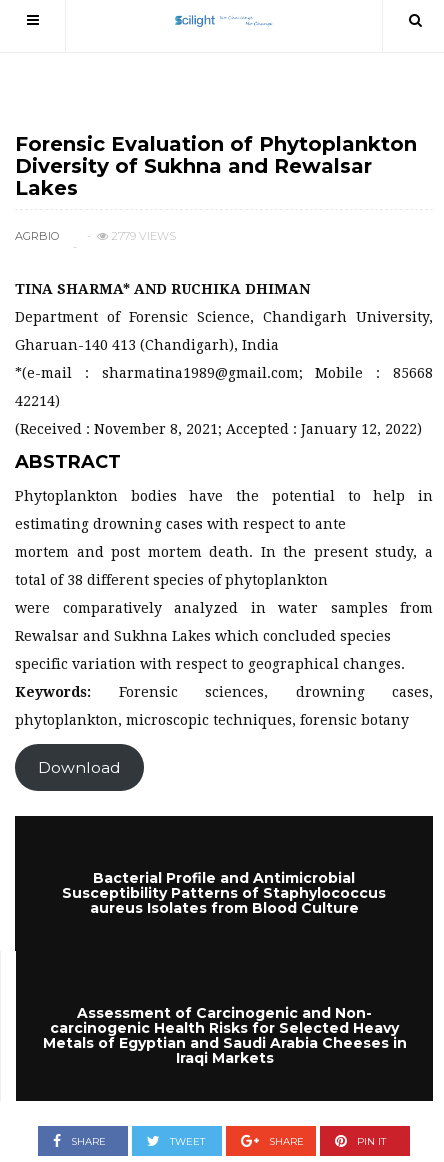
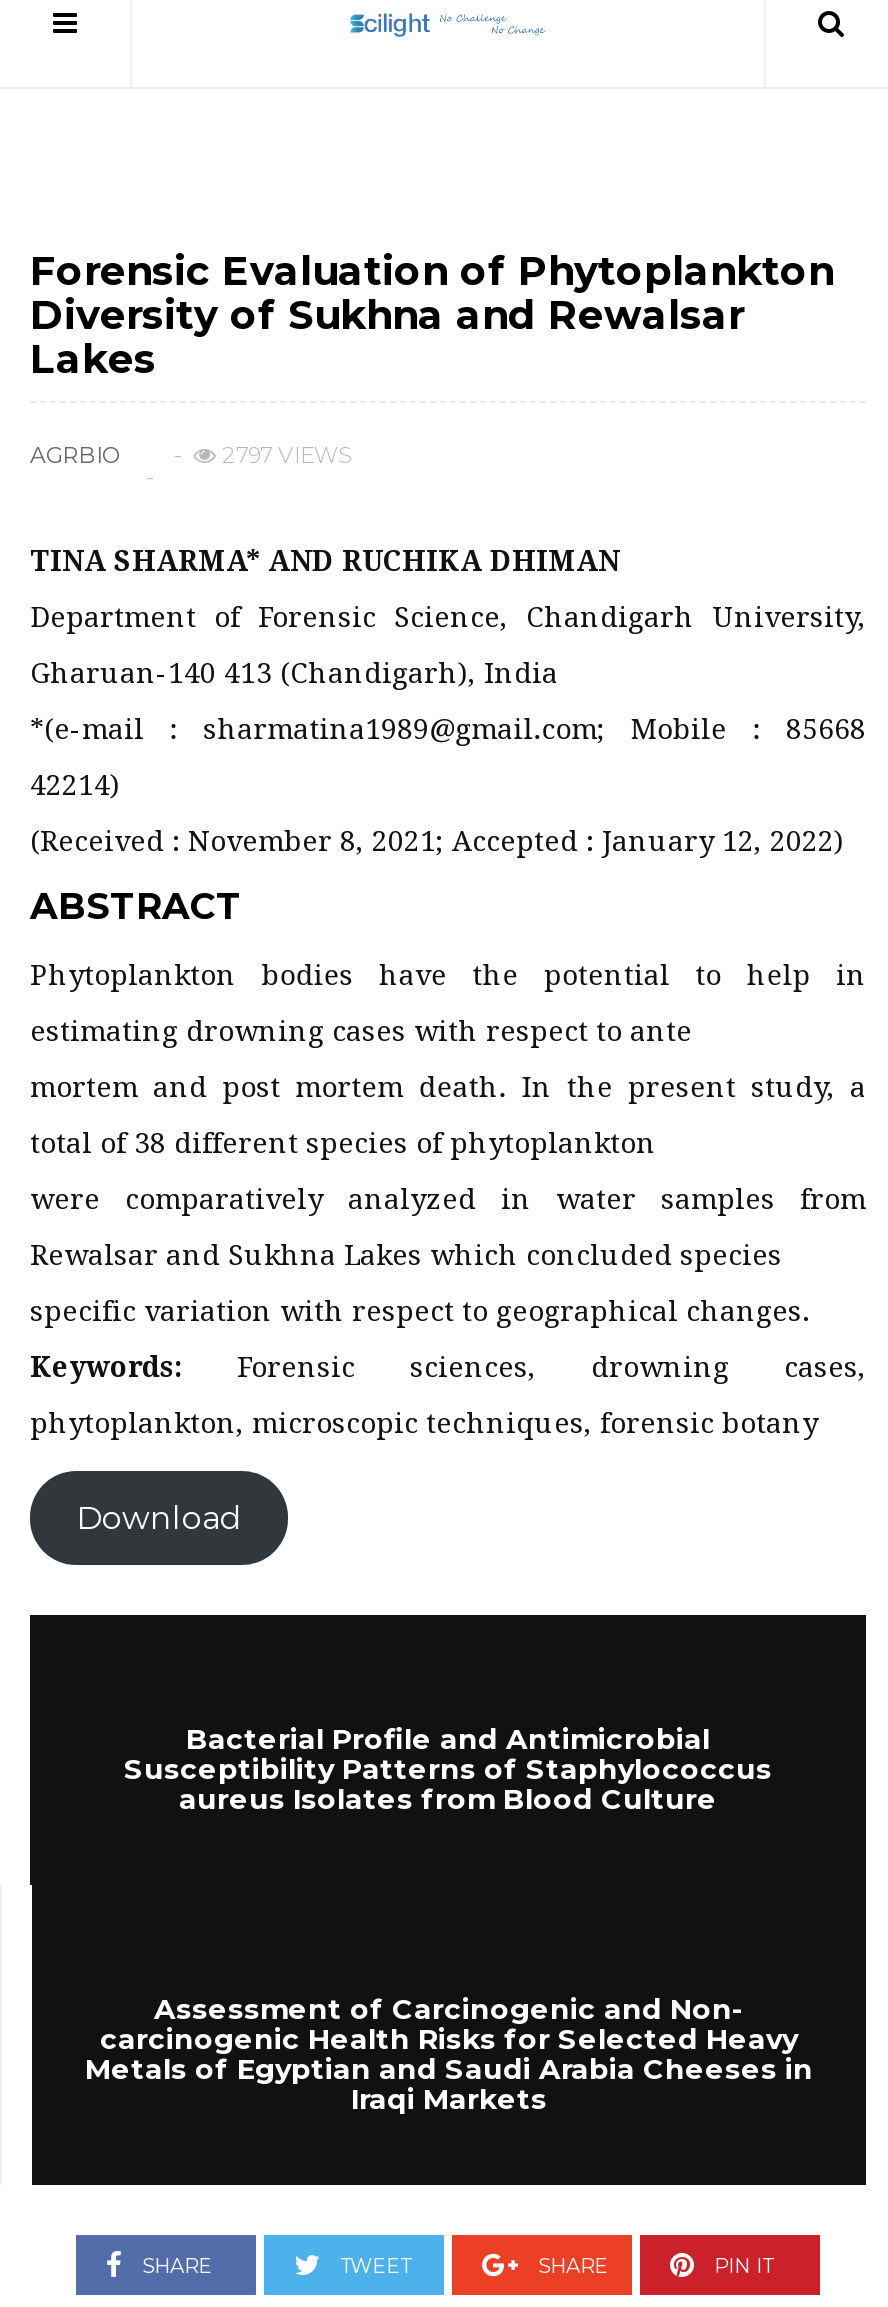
[111,229,176,243] 2779 VIEWS -> [222,441,352,469] 2797 VIEWS

